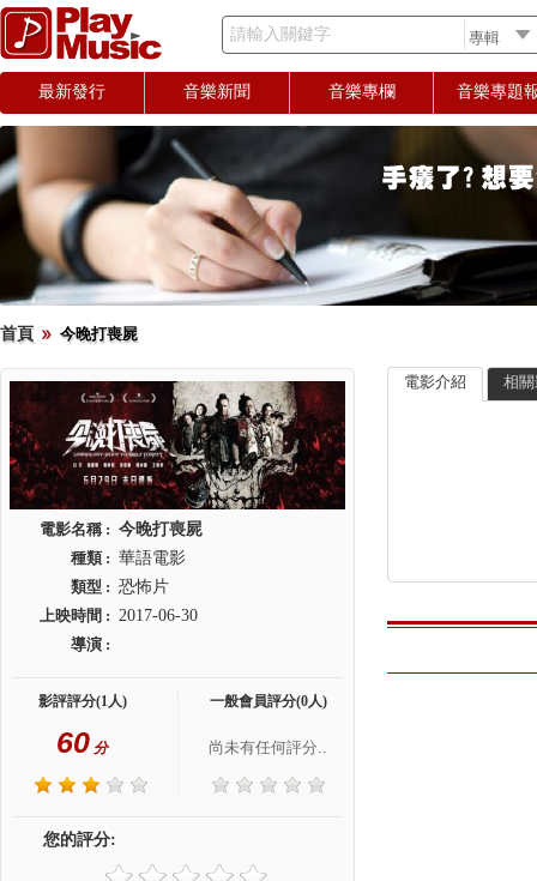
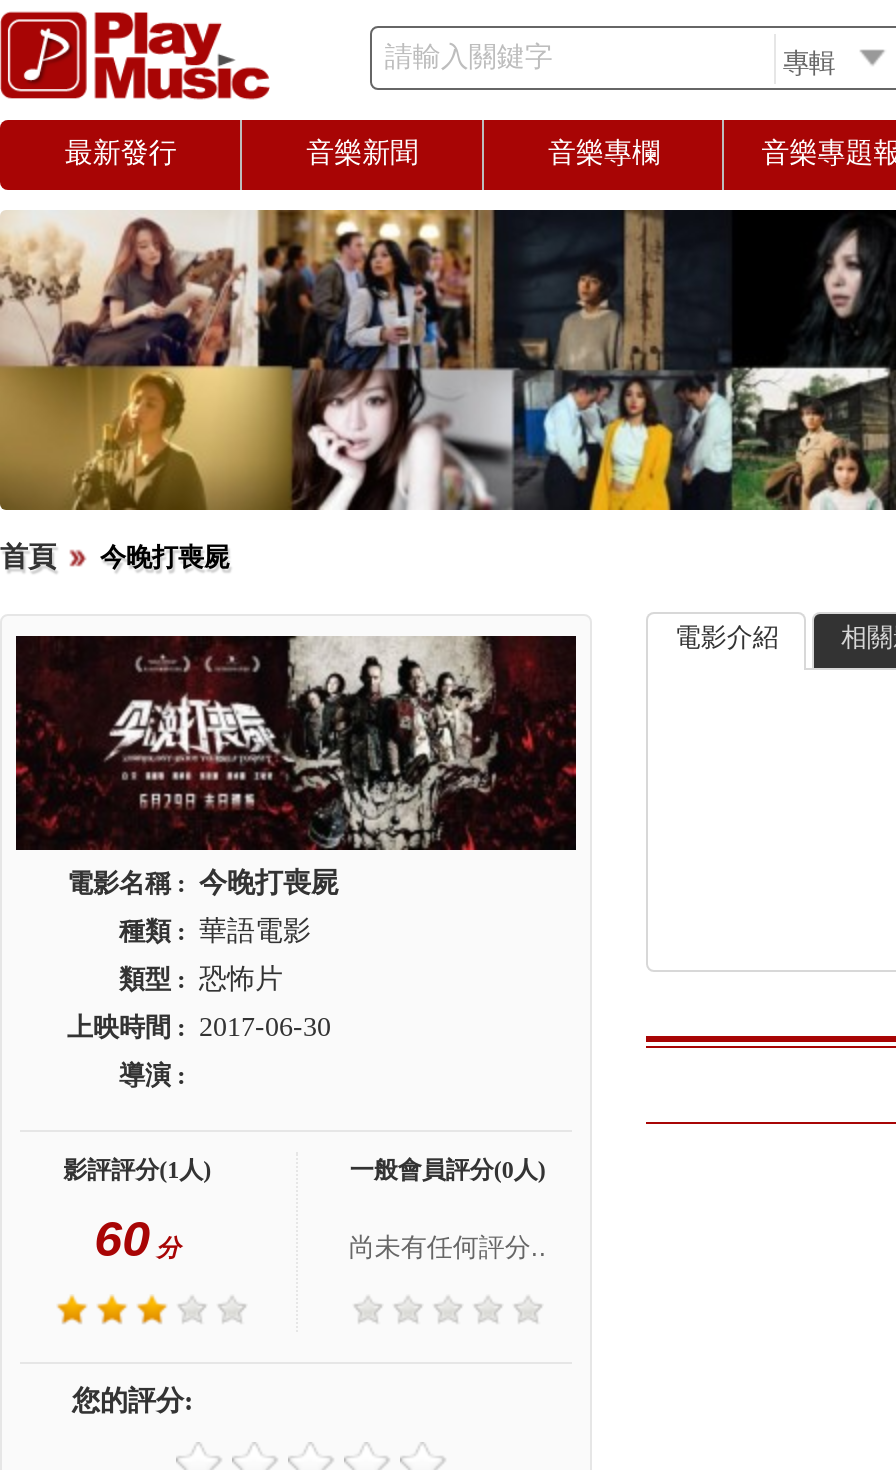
[4,125,533,307] [image] -> [6,208,890,512] [image]

